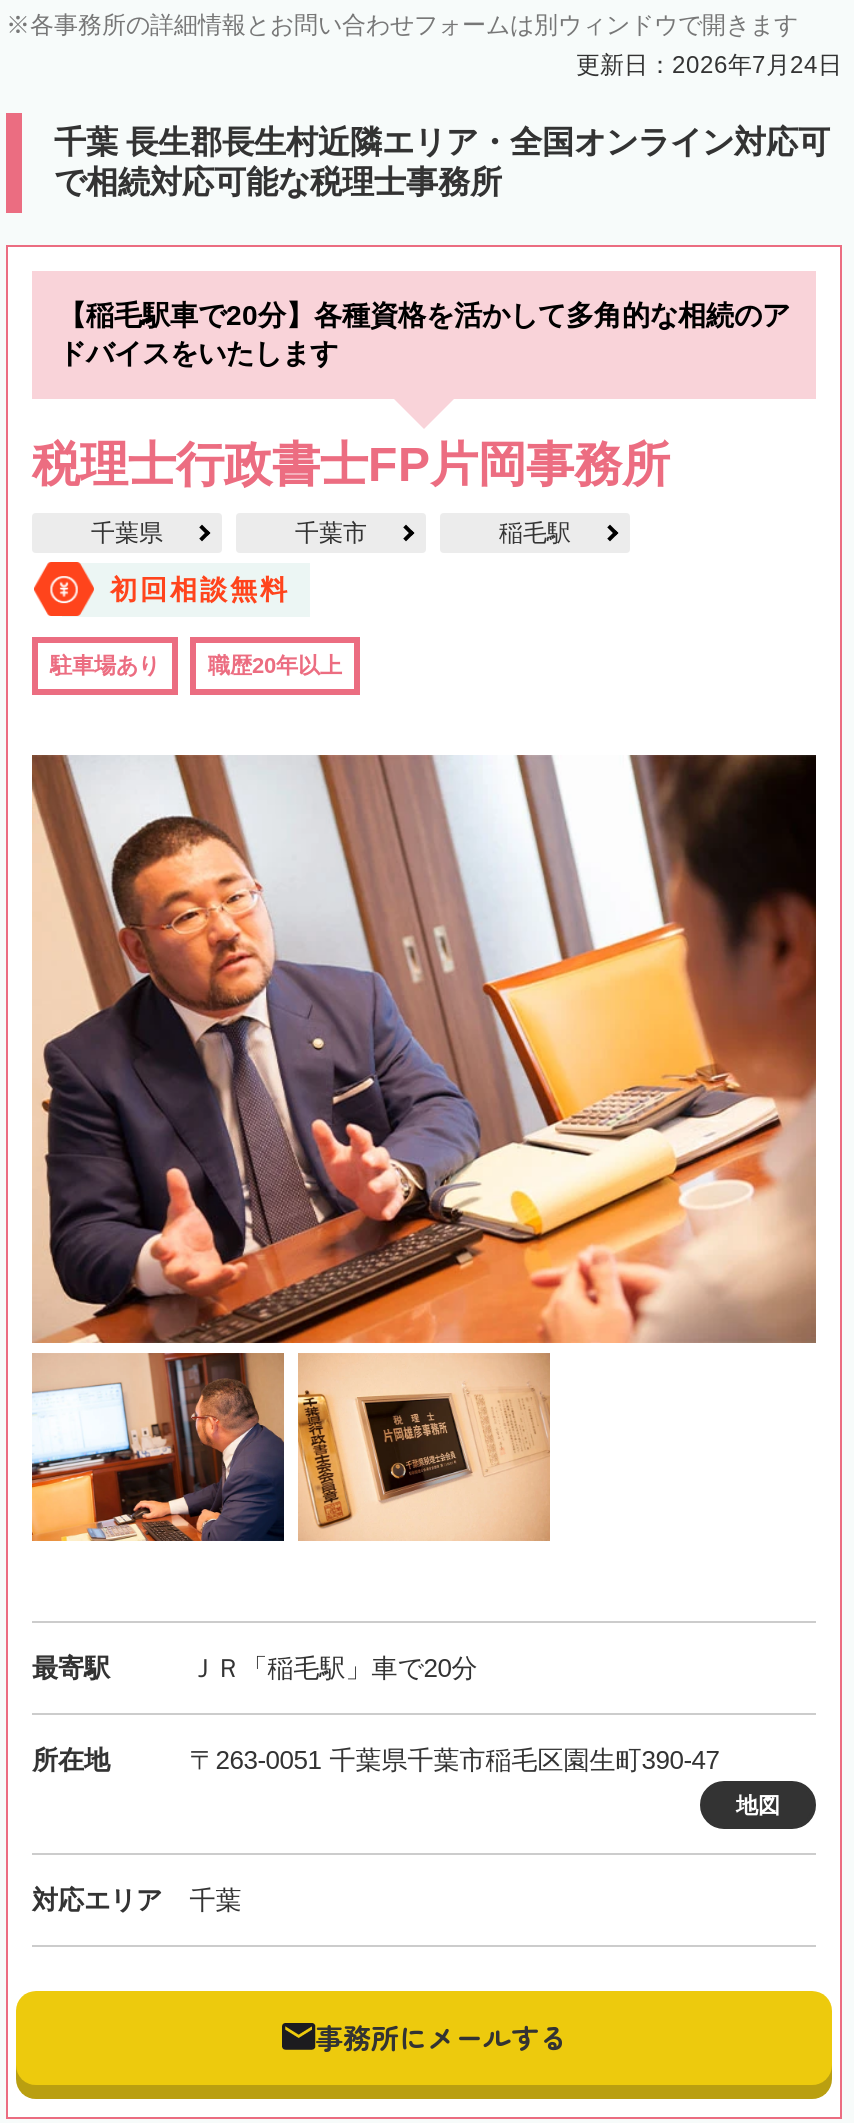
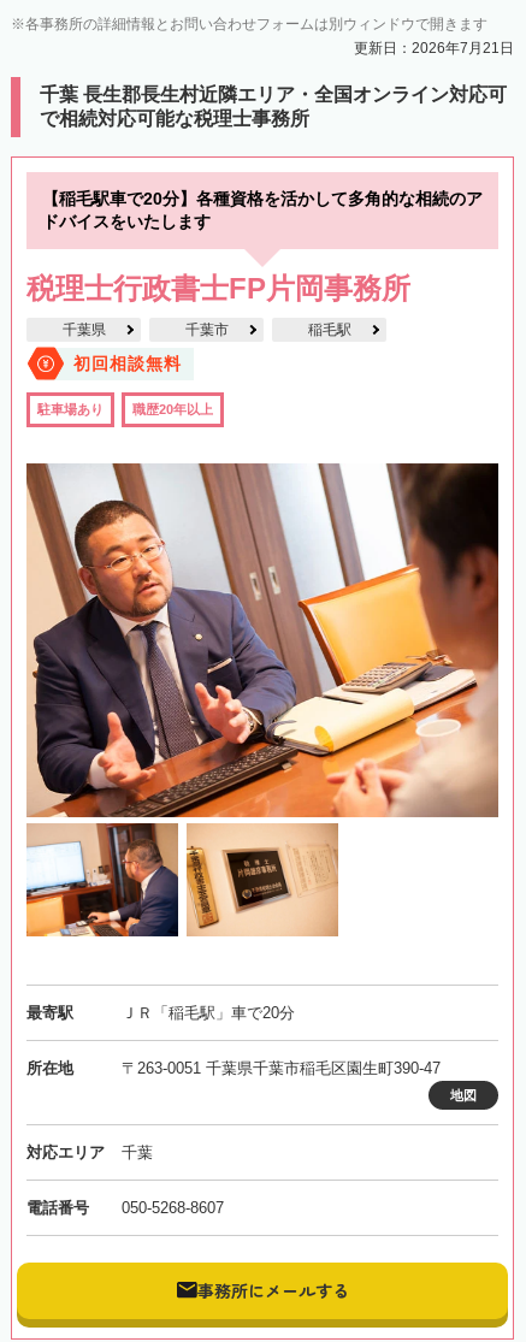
[576,50,842,78] 更新日：2026年7月24日 -> [354,39,514,56] 更新日：2026年7月21日
none -> [26,1199,224,1217] 電話番号 | 050-5268-8607

